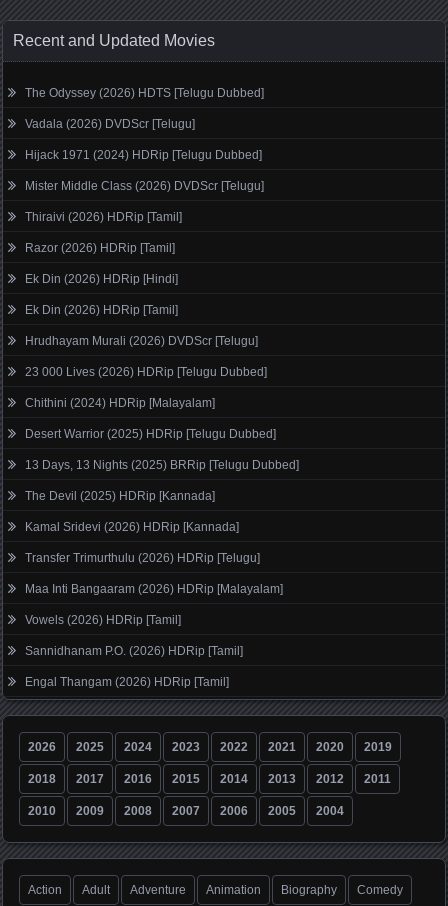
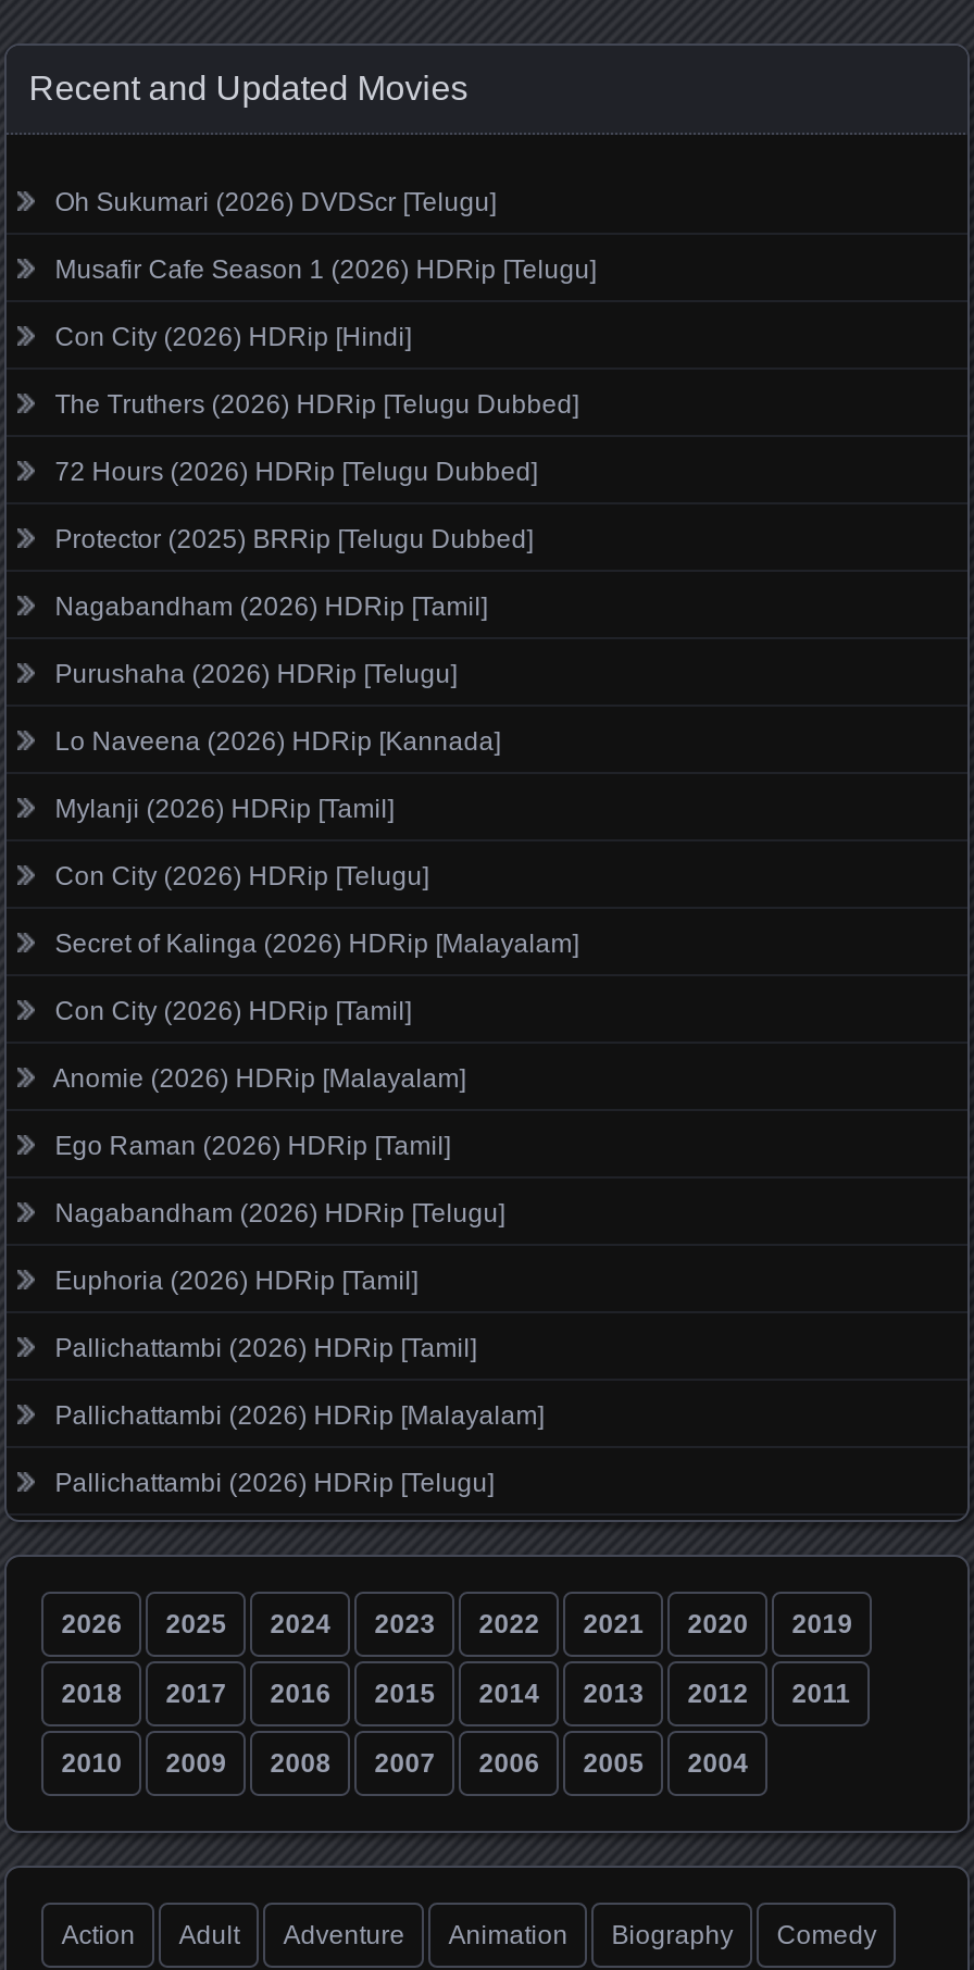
[25,86,264,100] The Odyssey (2026) HDTS [Telugu Dubbed] -> [55,186,496,217] Oh Sukumari (2026) DVDScr [Telugu]
[25,117,195,131] Vadala (2026) DVDScr [Telugu] -> [55,254,596,284] Musafir Cafe Season 1 (2026) HDRip [Telugu]
[25,148,262,162] Hijack 1971 (2024) HDRip [Telugu Dubbed] -> [55,321,411,352] Con City (2026) HDRip [Hindi]
[25,179,264,193] Mister Middle Class (2026) DVDScr [Telugu] -> [55,389,579,419] The Truthers (2026) HDRip [Telugu Dubbed]
[25,210,182,224] Thiraivi (2026) HDRip [Tamil] -> [55,456,537,486] 72 Hours (2026) HDRip [Telugu Dubbed]
[25,241,175,255] Razor (2026) HDRip [Tamil] -> [55,523,533,554] Protector (2025) BRRip [Telugu Dubbed]
[25,272,178,286] Ek Din (2026) HDRip [Hindi] -> [55,591,487,621] Nagabandham (2026) HDRip [Tamil]
[25,303,178,317] Ek Din (2026) HDRip [Tamil] -> [55,658,457,689] Purushaha (2026) HDRip [Telugu]
[25,334,258,348] Hrudhayam Murali (2026) DVDScr [Telugu] -> [55,726,500,756] Lo Naveena (2026) HDRip [Kannada]
[25,365,267,379] 23 000 Lives (2026) HDRip [Telugu Dubbed] -> [55,793,394,823] Mylanji (2026) HDRip [Tamil]
[25,396,215,410] Chithini (2024) HDRip [Malayalam] -> [55,860,429,891] Con City (2026) HDRip [Telugu]
[25,427,276,441] Desert Warrior (2025) HDRip [Telugu Dubbed] -> [55,928,579,958] Secret of Kalinga (2026) HDRip [Malayalam]
[25,458,299,472] 13 Days, 13 Nights (2025) BRRip [Telugu Dubbed] -> [55,995,411,1026] Con City (2026) HDRip [Tamil]
[25,489,215,503] The Devil (2025) HDRip [Kannada] -> [53,1063,466,1093] Anomie (2026) HDRip [Malayalam]
[25,520,239,534] Kamal Sridevi (2026) HDRip [Kannada] -> [55,1130,450,1160] Ego Raman (2026) HDRip [Tamil]
[25,551,260,565] Transfer Trimurthulu (2026) HDRip [Telugu] -> [55,1197,505,1228] Nagabandham (2026) HDRip [Telugu]
[25,582,283,596] Maa Inti Bangaaram (2026) HDRip [Malayalam] -> [55,1265,418,1295] Euphoria (2026) HDRip [Tamil]
[25,613,181,627] Vowels (2026) HDRip [Tamil] -> [55,1332,477,1363] Pallichattambi (2026) HDRip [Tamil]
[25,644,243,658] Sannidhanam P.O. (2026) HDRip [Tamil] -> [55,1400,544,1430] Pallichattambi (2026) HDRip [Malayalam]
[25,675,229,689] Engal Thangam (2026) HDRip [Tamil] -> [55,1467,494,1498] Pallichattambi (2026) HDRip [Telugu]

